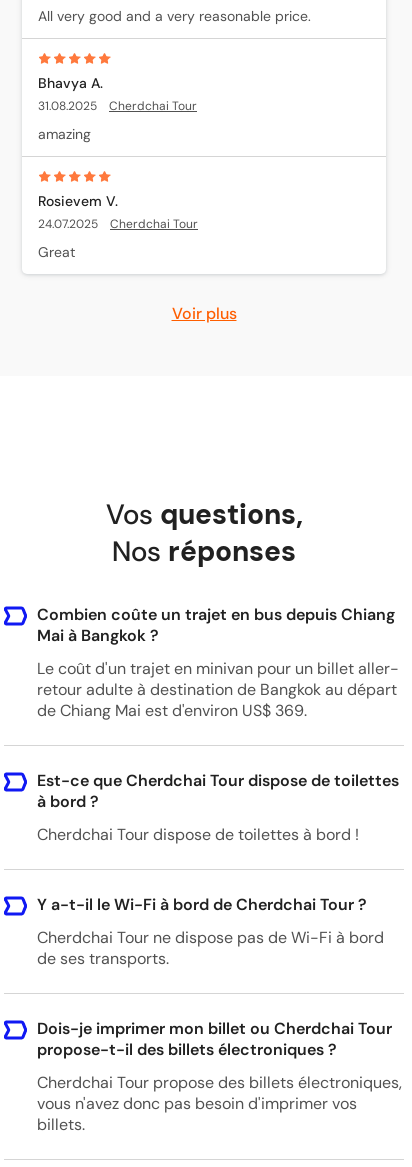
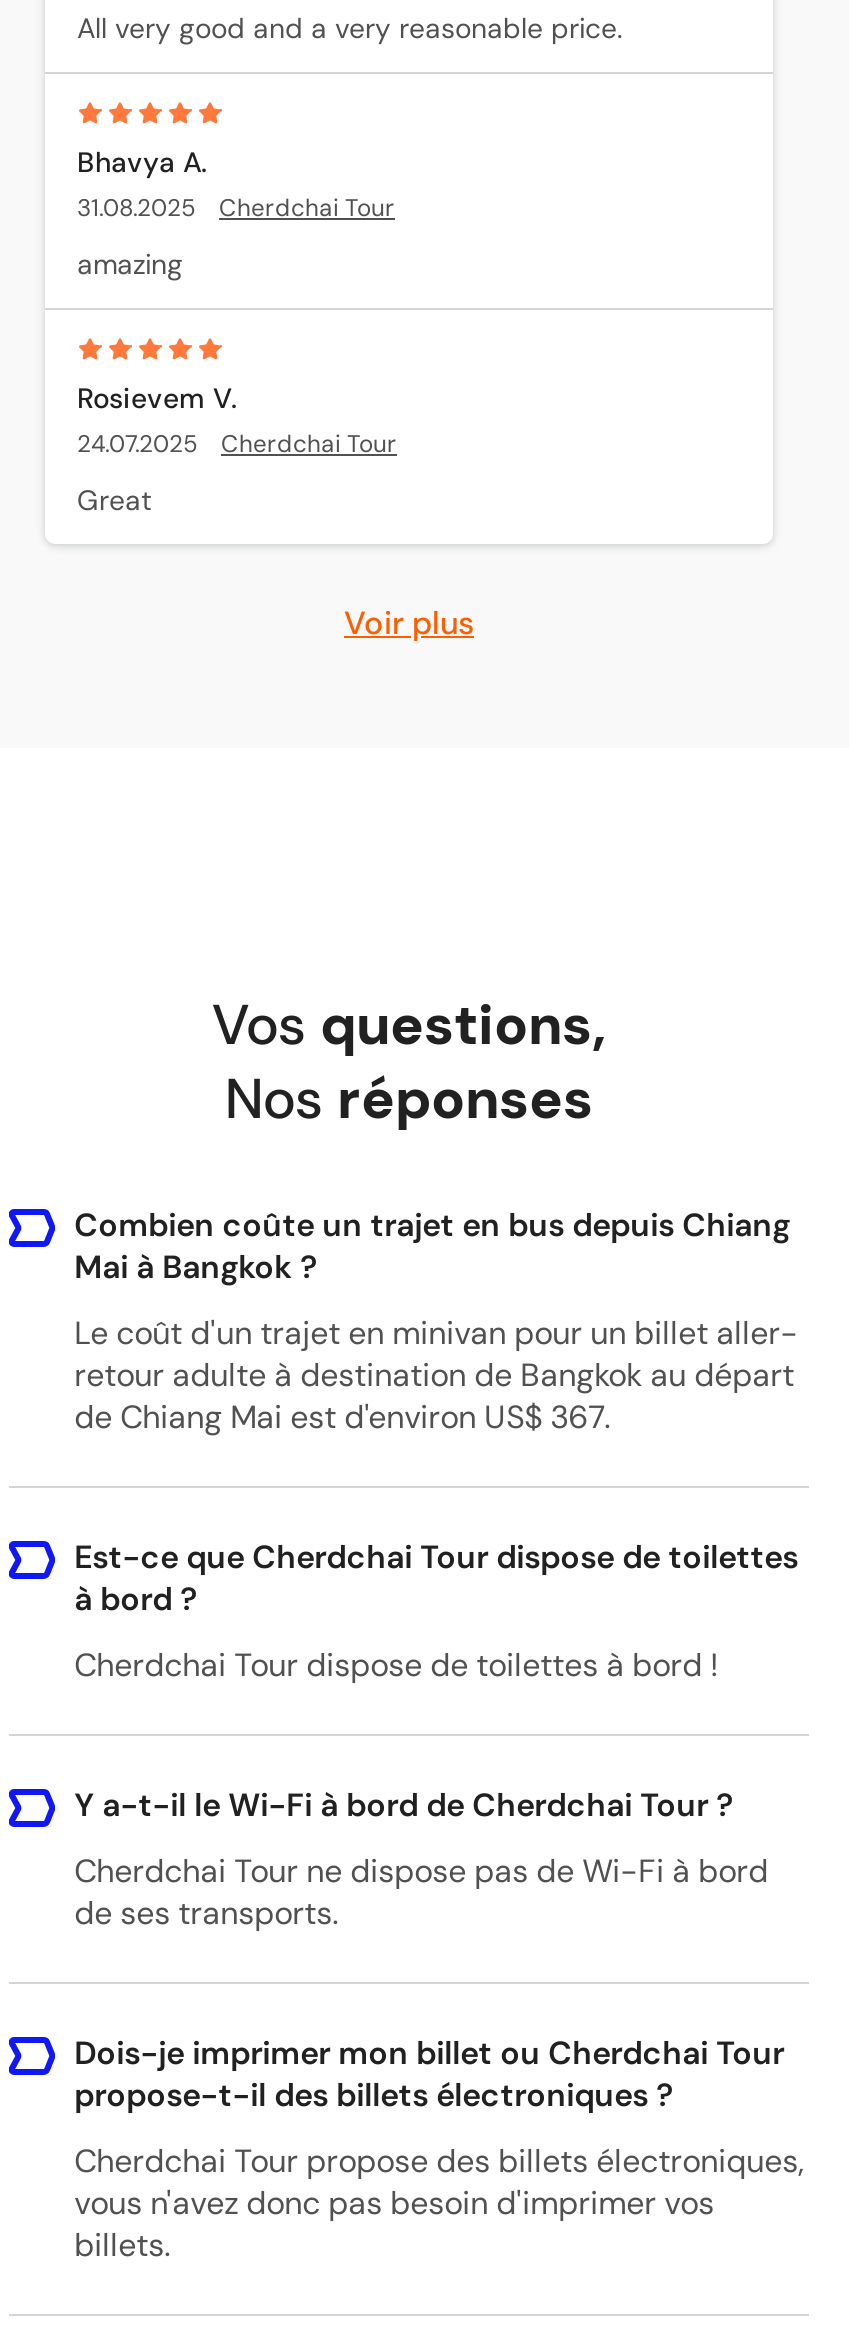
[37,700,307,721] de Chiang Mai est d'environ US$ 369. -> [74,1396,610,1438] de Chiang Mai est d'environ US$ 367.

